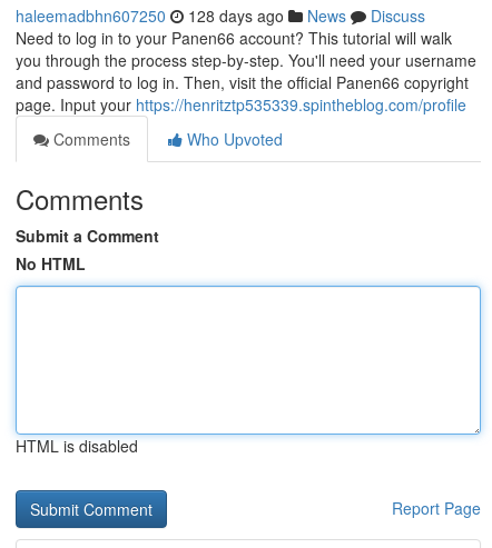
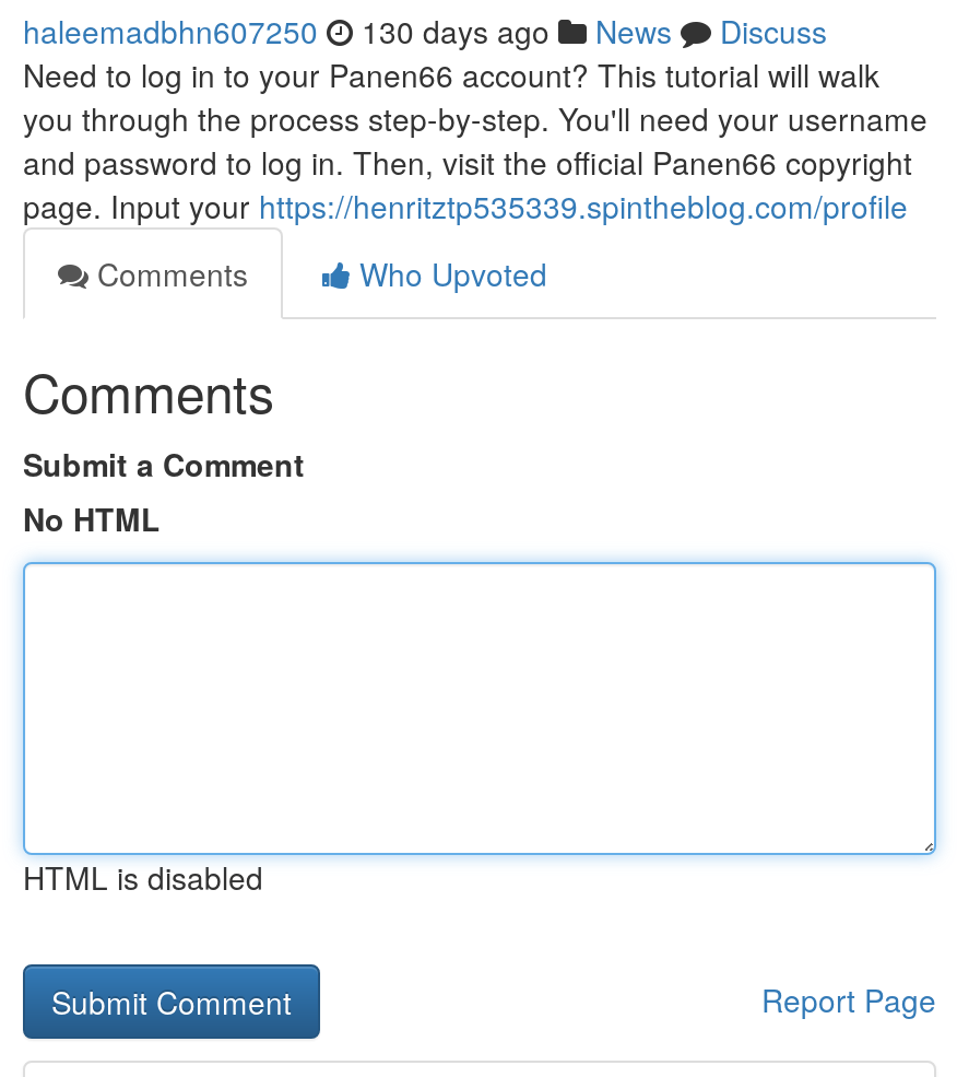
[16,4,425,27] haleemadbhn607250 128 days ago News Discuss -> [23,9,827,52] haleemadbhn607250 130 days ago News Discuss

